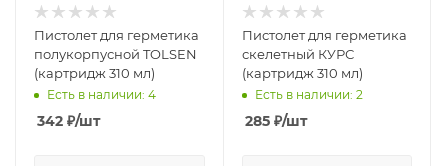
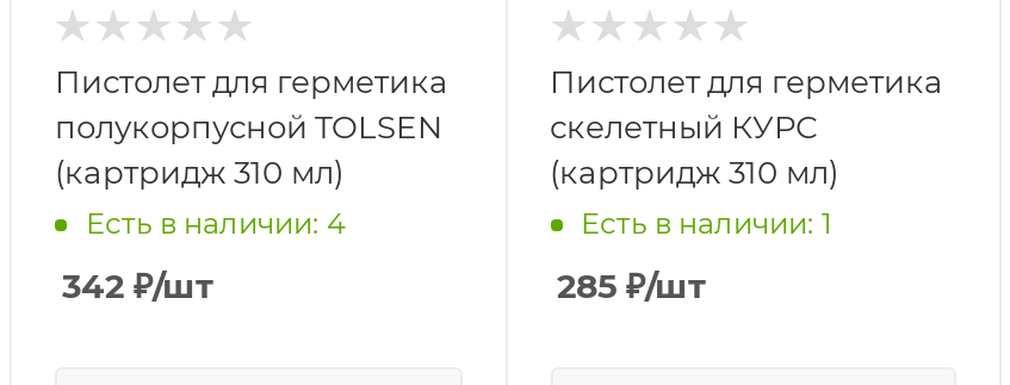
[254,87,362,102] Есть в наличии: 2 -> [581,205,831,241] Есть в наличии: 1

